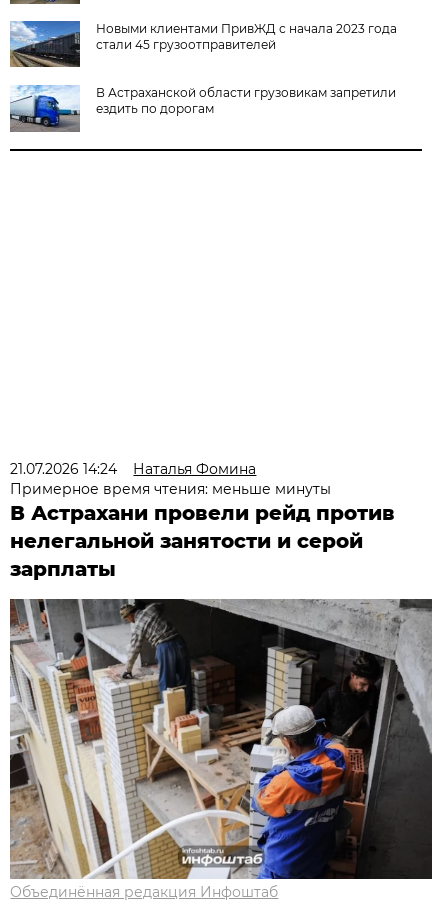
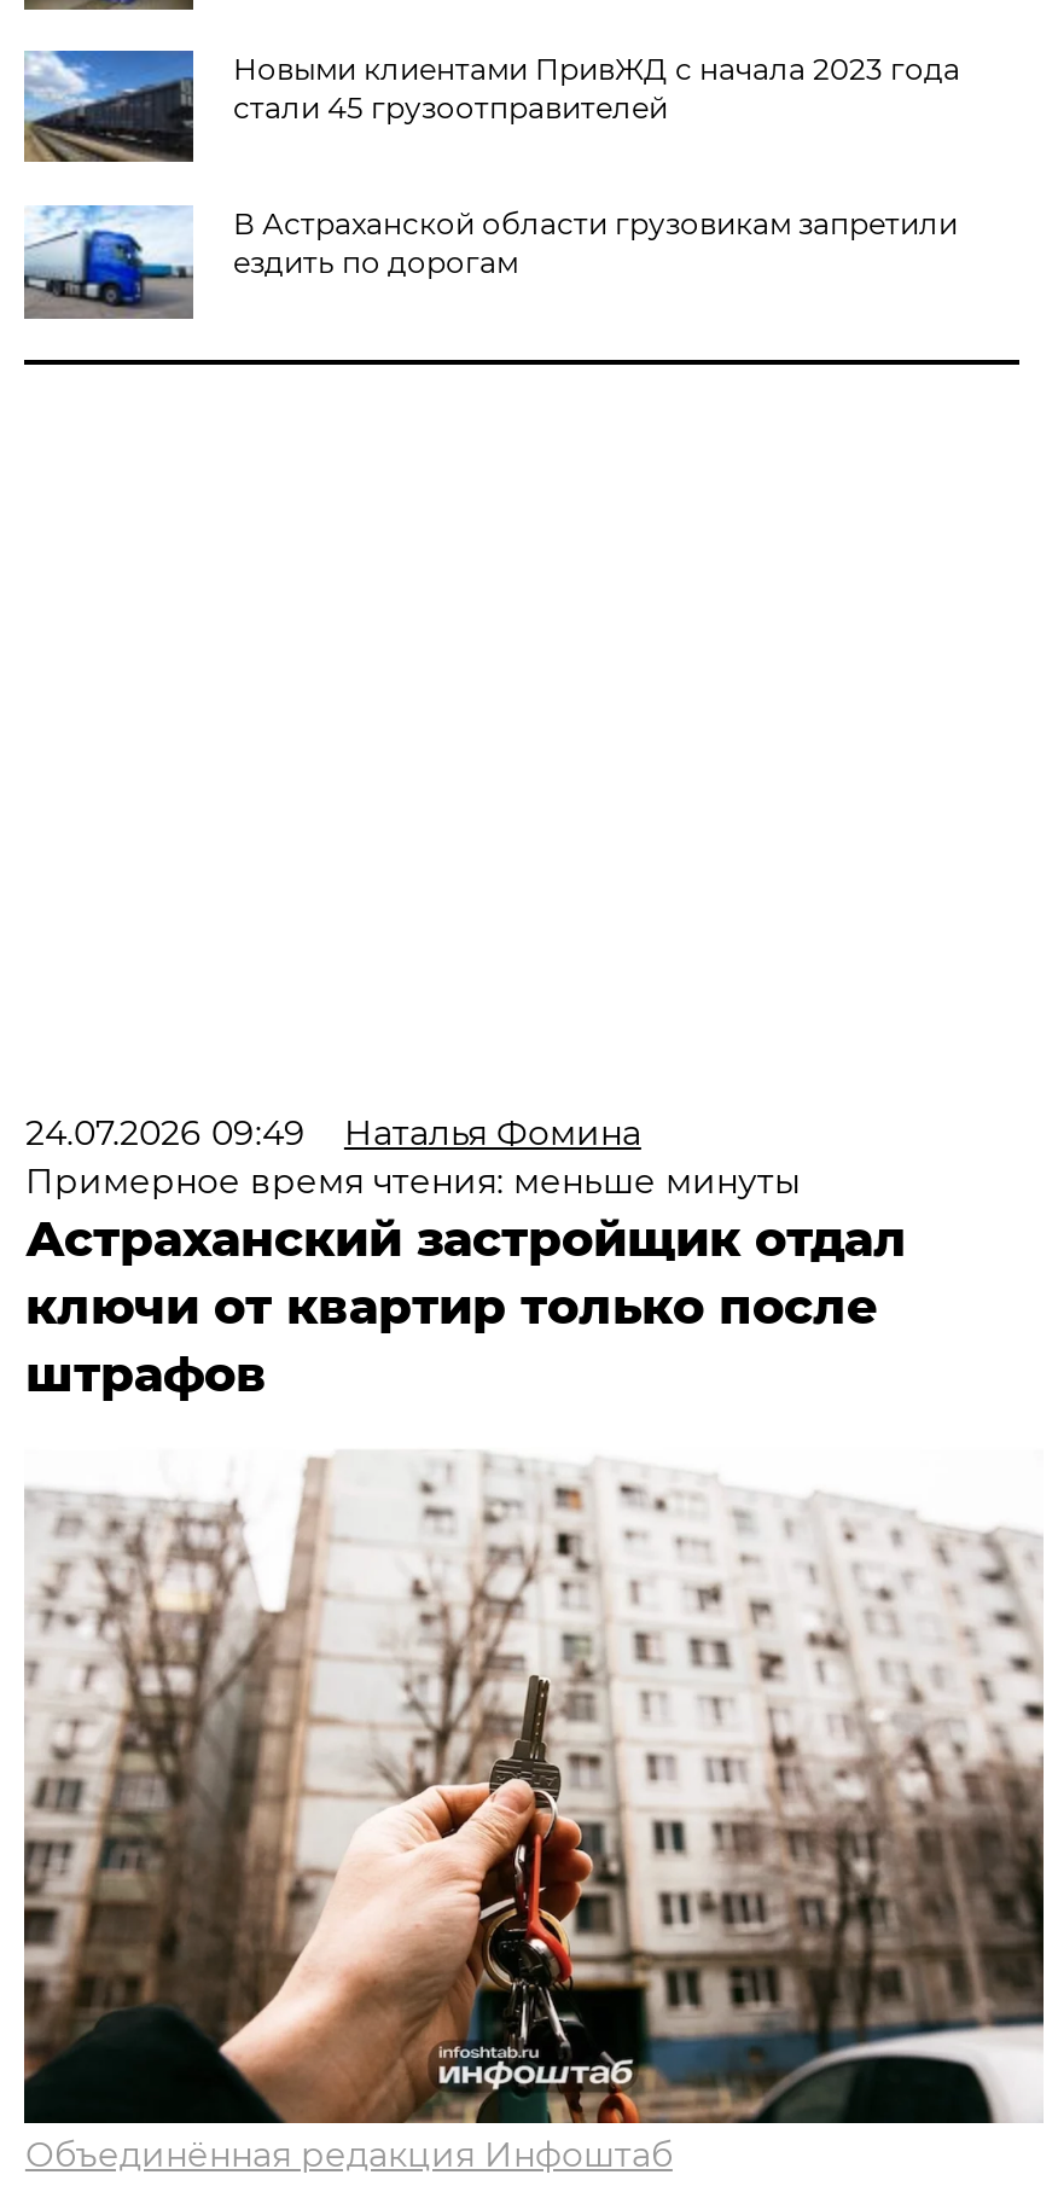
[10,460,256,478] 21.07.2026 14:24 Наталья Фомина -> [25,1111,641,1155] 24.07.2026 09:49 Наталья Фомина
[10,501,395,581] В Астрахани провели рейд против | нелегальной занятости и серой | зарплаты -> [25,1210,907,1403] Астраханский застройщик отдал | ключи от квартир только после | штрафов
[9,598,433,880] [image] -> [24,1447,1044,2126] [image]

